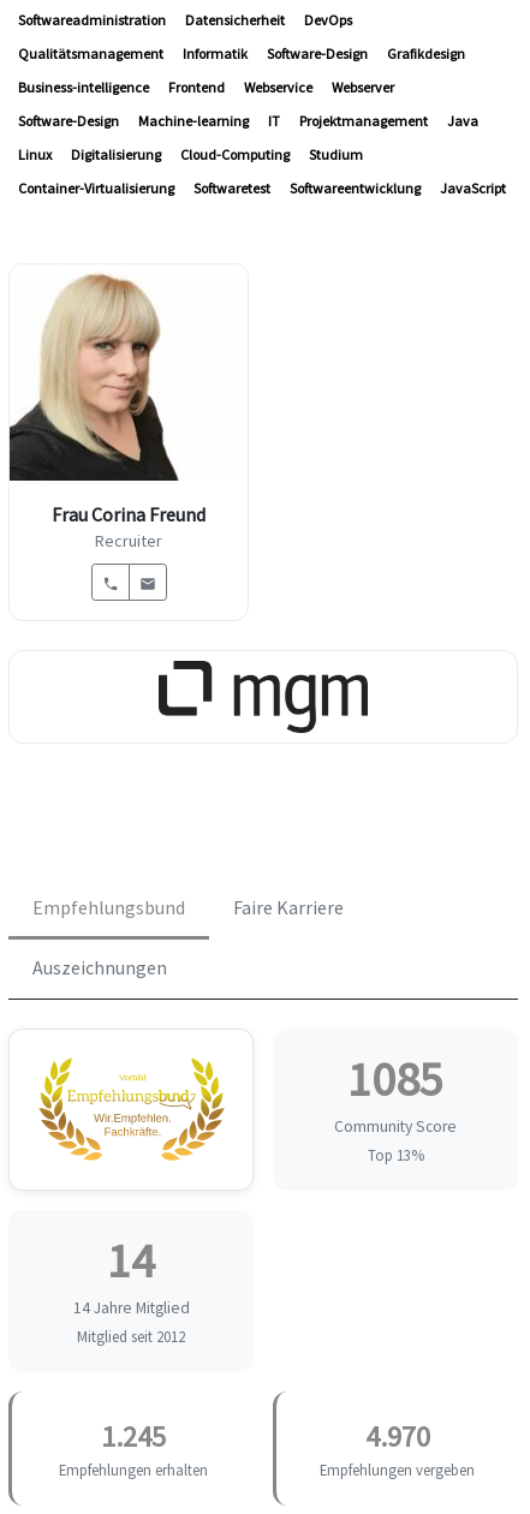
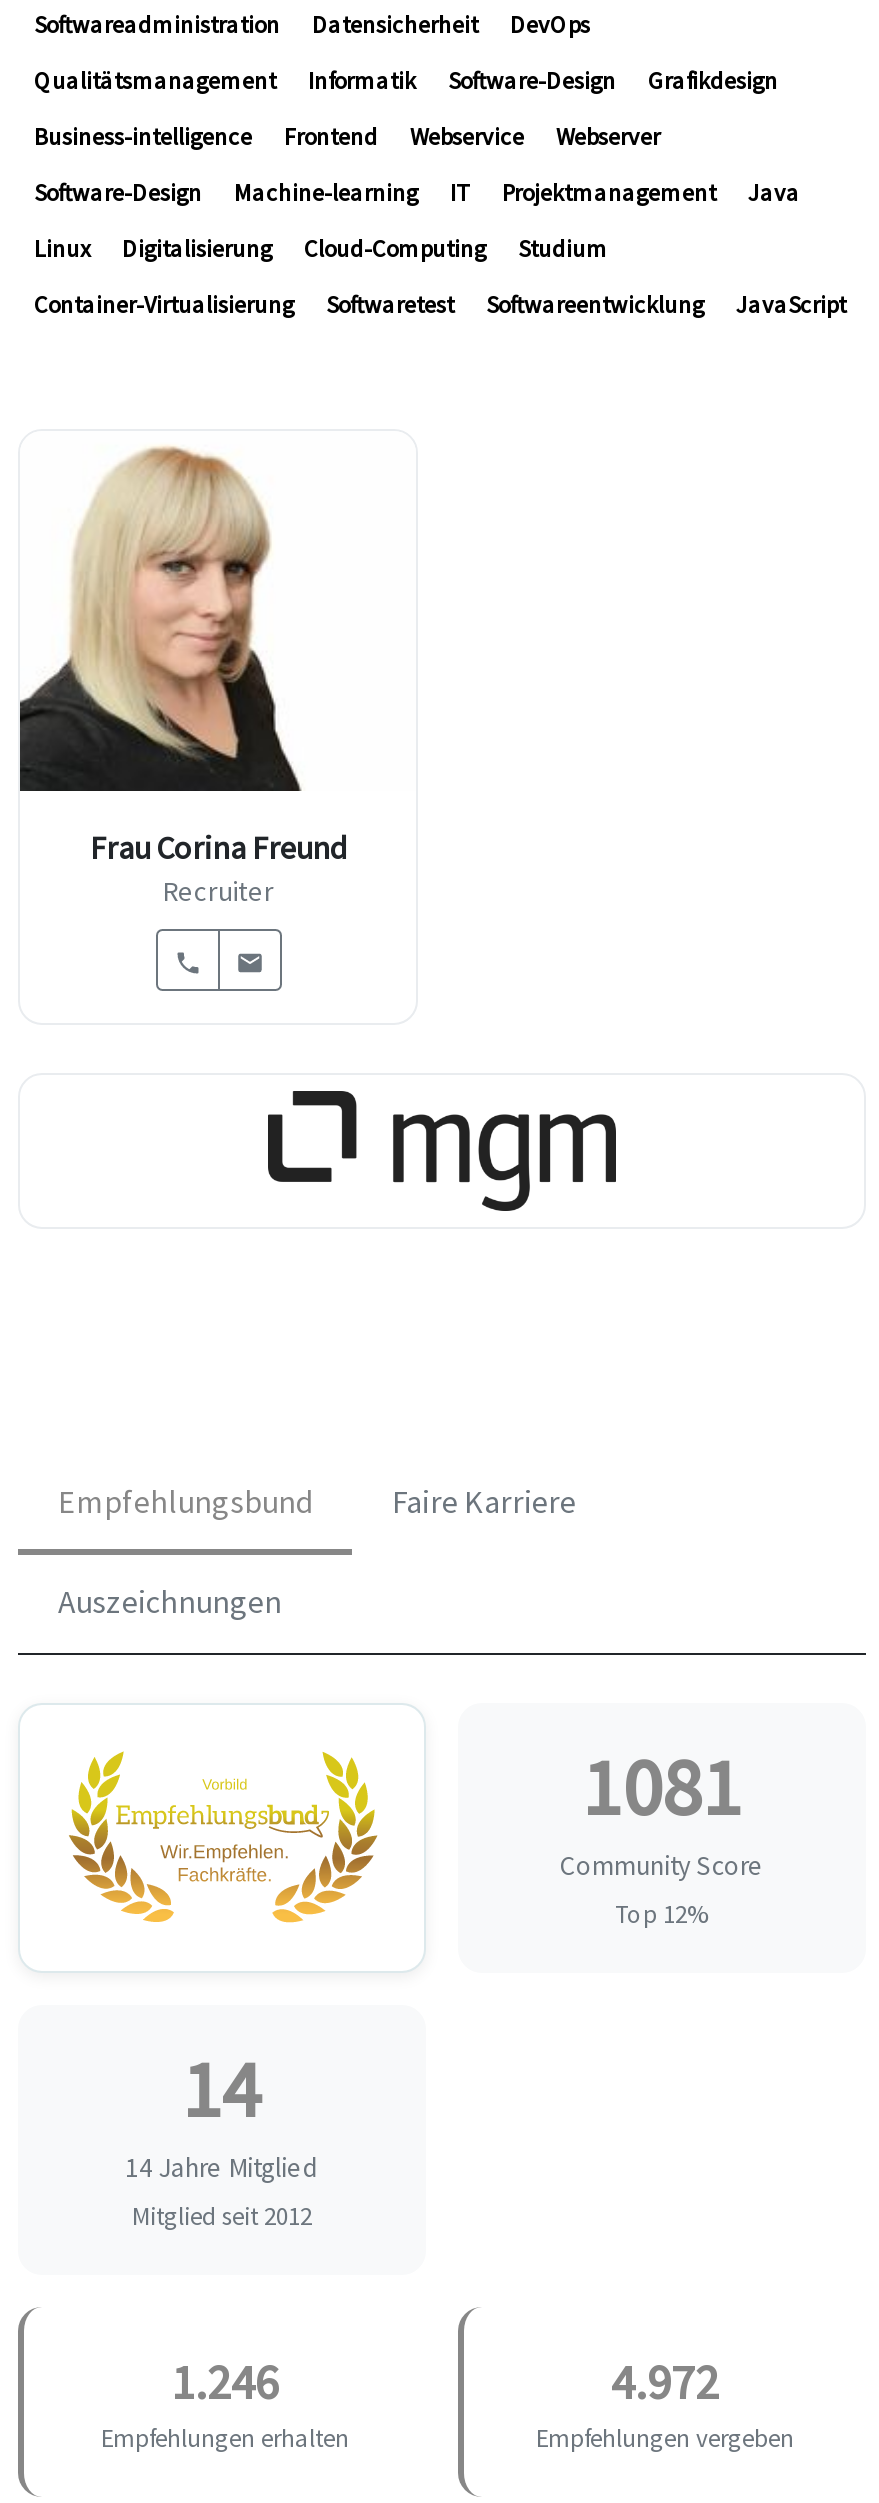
[347,1049,443,1109] 1085 -> [582,1737,742,1837] 1081
[367,1145,424,1164] Top 13% -> [615,1897,709,1929] Top 12%
[100,1418,165,1455] 1.245 -> [171,2351,279,2413] 1.246
[365,1418,430,1455] 4.970 -> [611,2351,719,2413] 4.972

